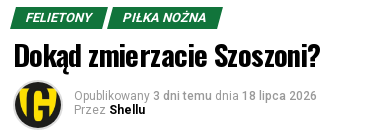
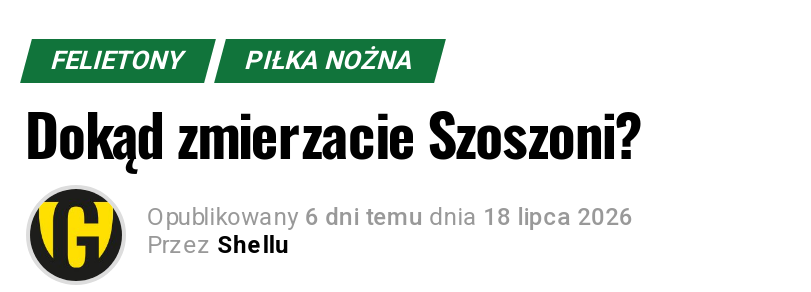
[74,89,317,103] Opublikowany 3 dni temu dnia 18 lipca 2026 -> [147,203,633,231] Opublikowany 6 dni temu dnia 18 lipca 2026

